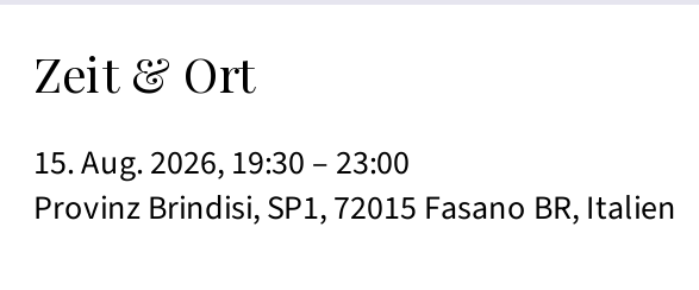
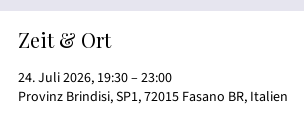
[33,140,410,188] 15. Aug. 2026, 19:30 – 23:00 -> [18,68,172,88] 24. Juli 2026, 19:30 – 23:00

